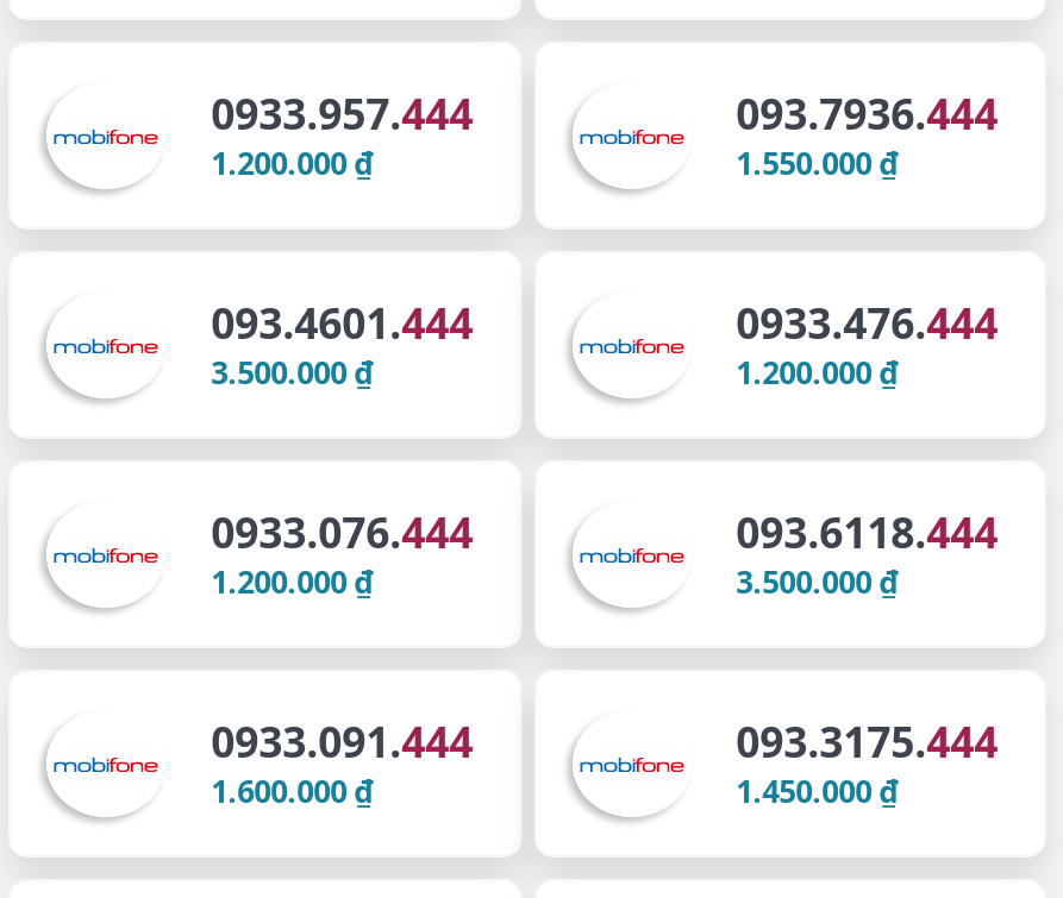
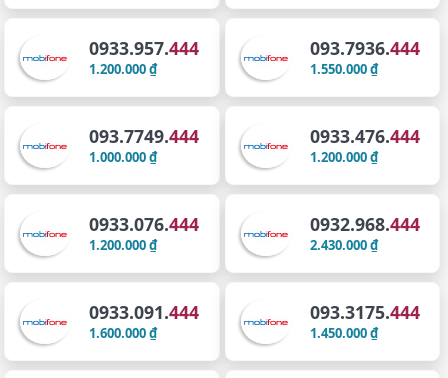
[211,295,473,352] 093.4601.444 -> [89,124,199,148] 093.7749.444
[211,352,373,395] 3.500.000 ₫ -> [89,148,157,166] 1.000.000 ₫
[736,504,998,561] 093.6118.444 -> [310,212,420,236] 0932.968.444
[736,561,898,604] 3.500.000 ₫ -> [310,236,378,254] 2.430.000 ₫

